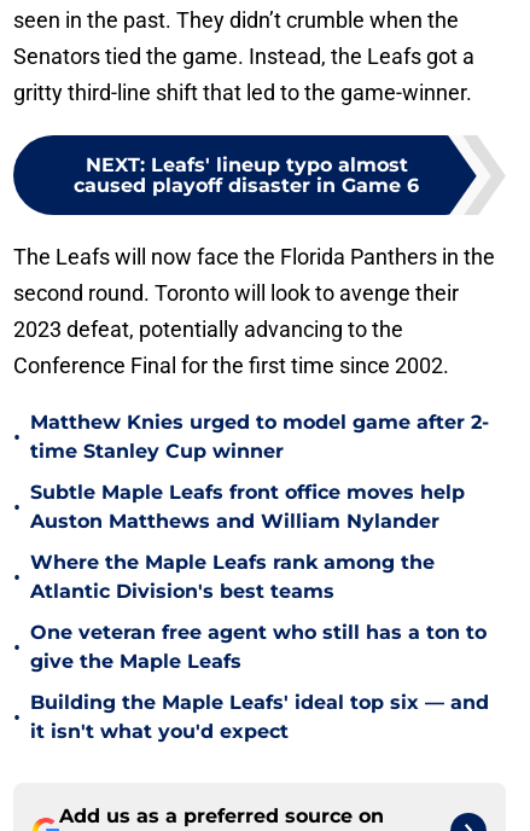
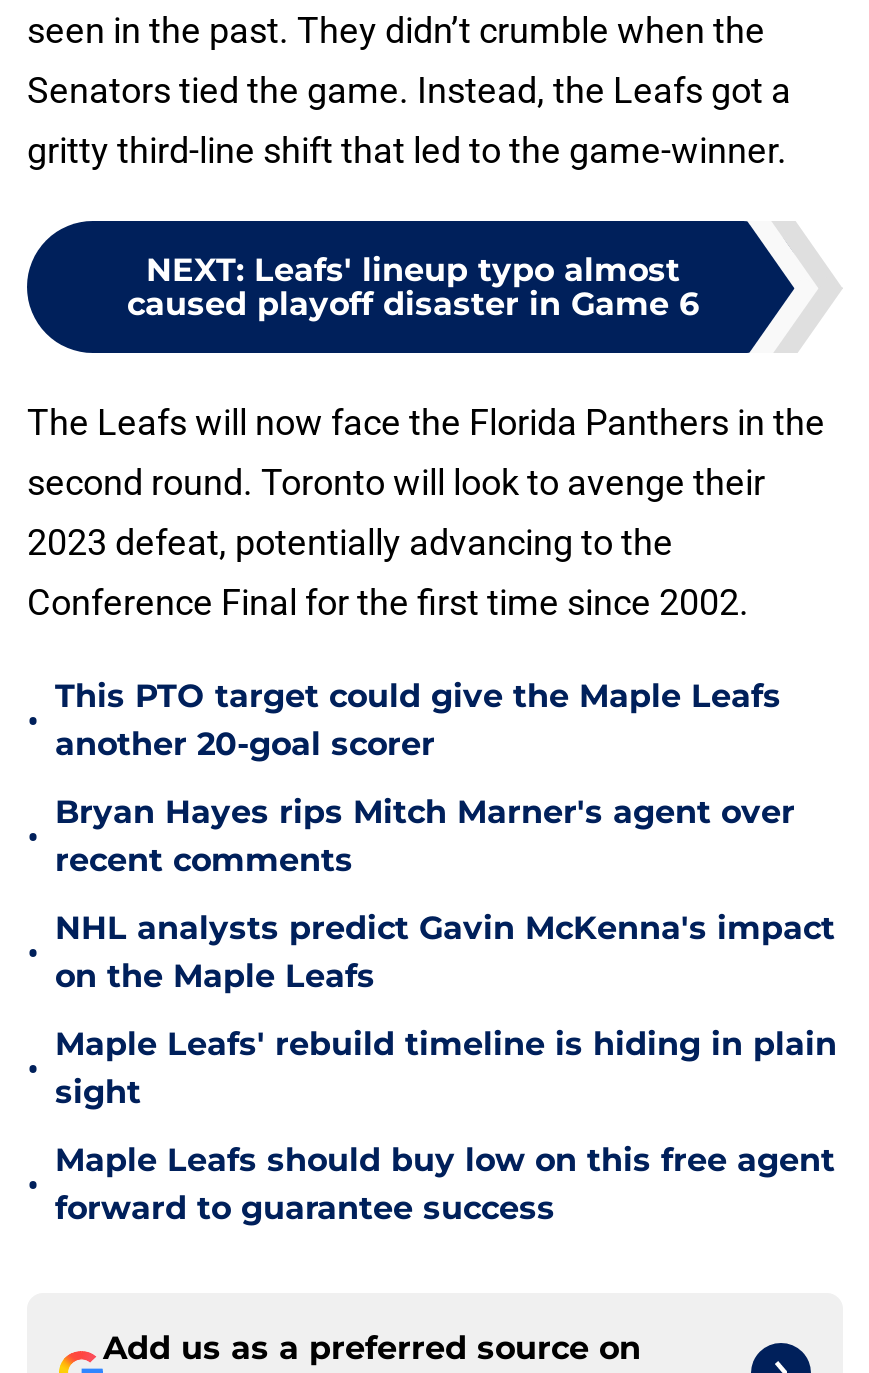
[30,411,489,463] Matthew Knies urged to model game after 2- | time Stanley Cup winner -> [55,677,781,763] This PTO target could give the Maple Leafs | another 20-goal scorer
[30,481,465,533] Subtle Maple Leafs front office moves help | Auston Matthews and William Nylander -> [55,793,795,879] Bryan Hayes rips Mitch Marner's agent over | recent comments
[30,551,435,603] Where the Maple Leafs rank among the | Atlantic Division's best teams -> [55,909,835,995] NHL analysts predict Gavin McKenna's impact | on the Maple Leafs
[30,621,487,673] One veteran free agent who still has a ton to | give the Maple Leafs -> [55,1025,837,1111] Maple Leafs' rebuild timeline is hiding in plain | sight
[30,691,489,743] Building the Maple Leafs' ideal top six — and | it isn't what you'd expect -> [55,1141,835,1227] Maple Leafs should buy low on this free agent | forward to guarantee success

